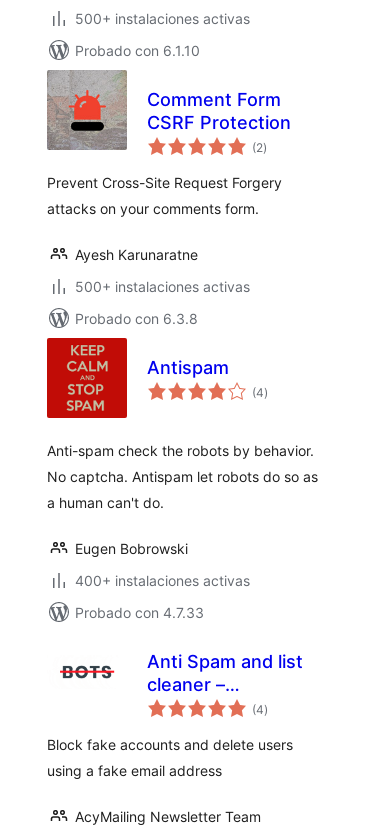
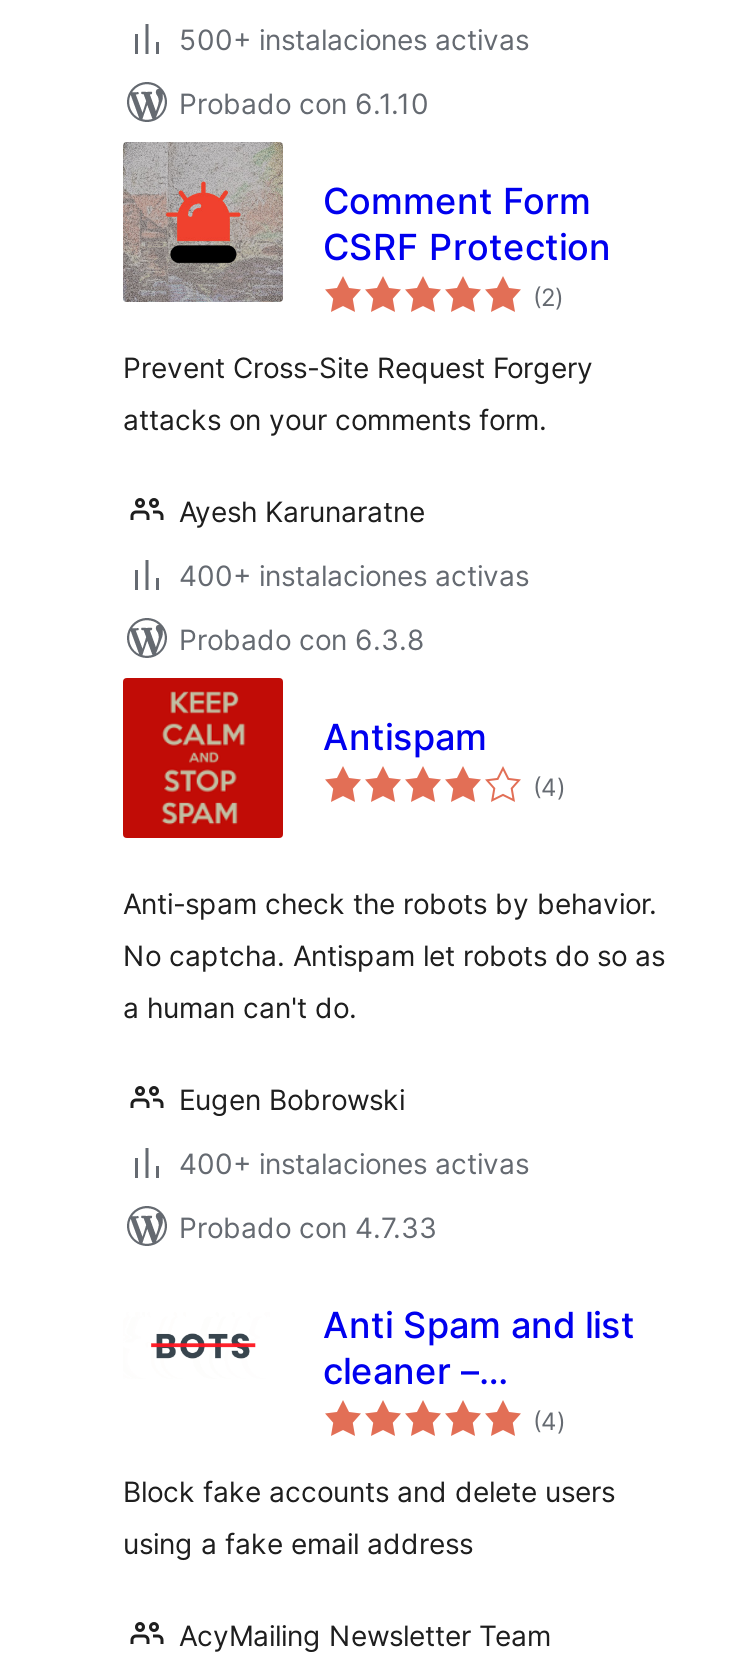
[75,278,250,295] 500+ instalaciones activas -> [179,558,529,592] 400+ instalaciones activas

